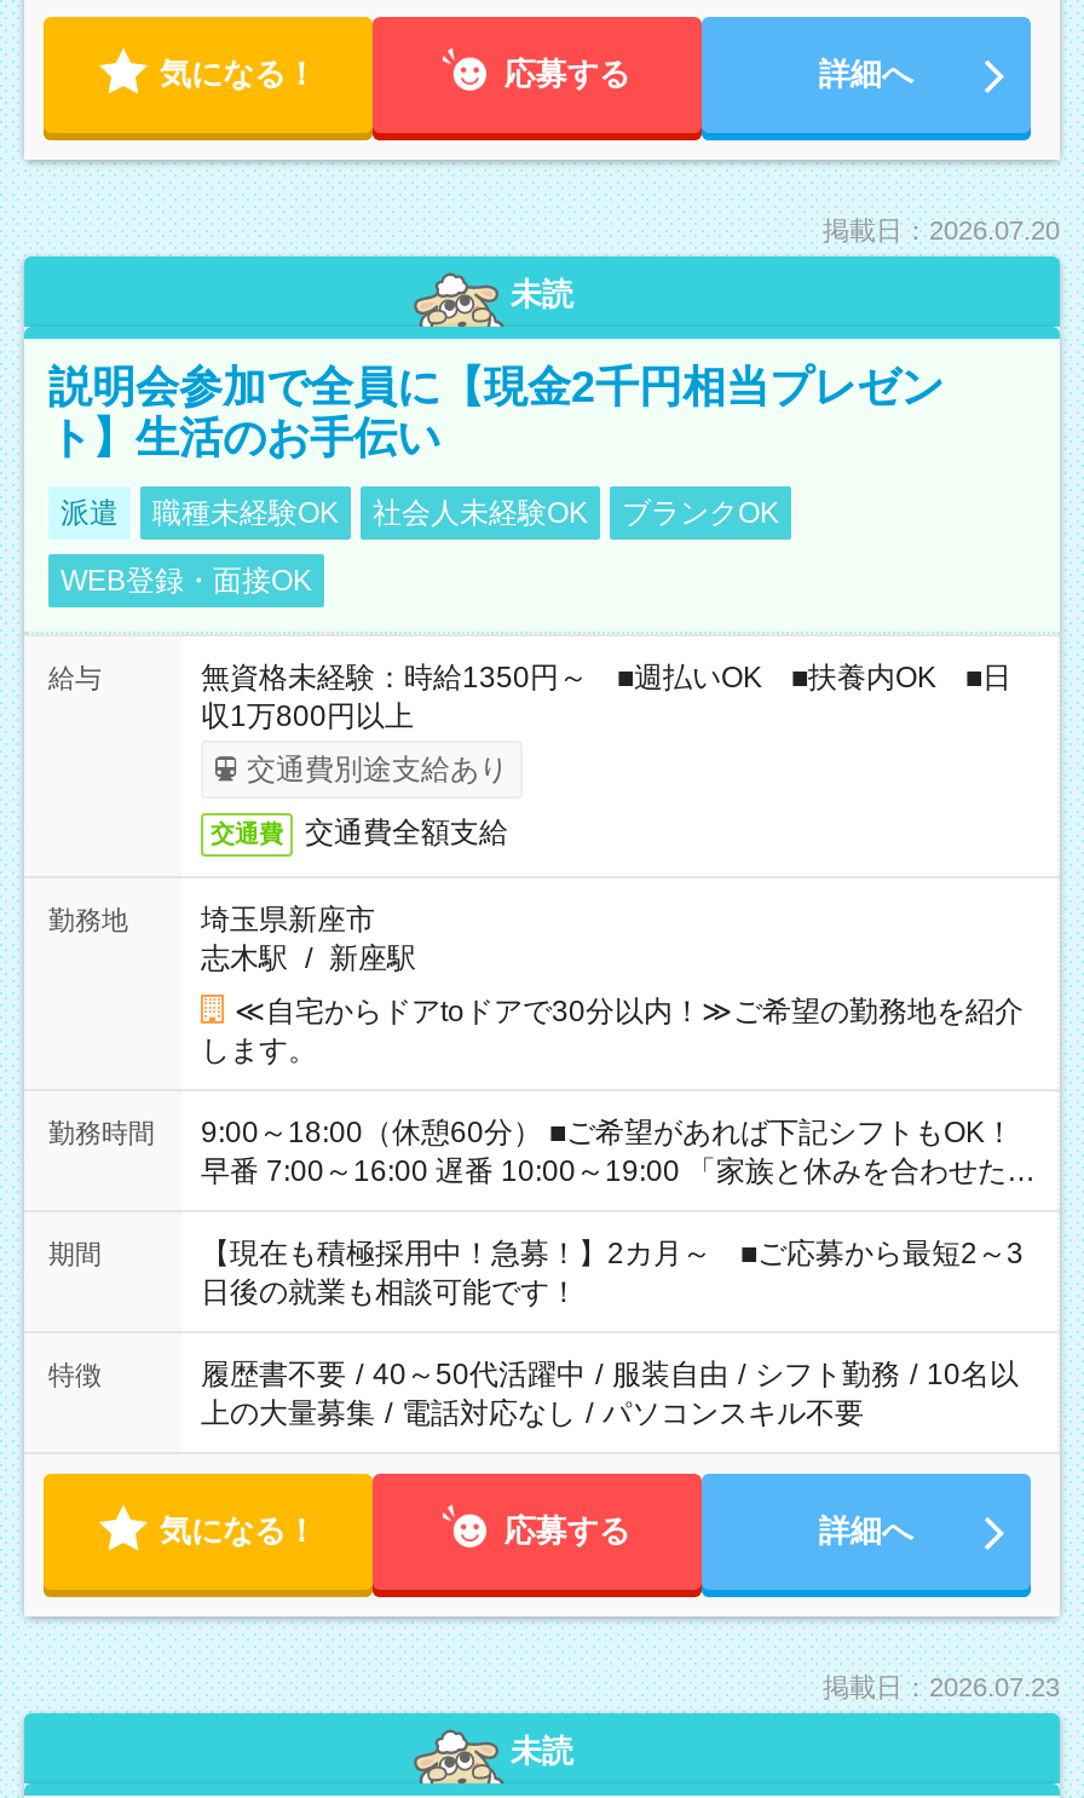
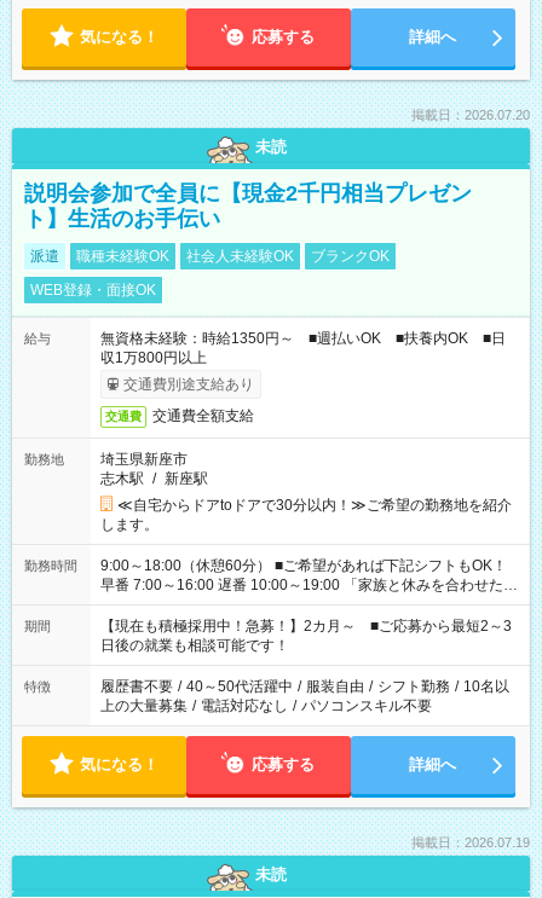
[823,1672,1060,1701] 掲載日：2026.07.23 -> [411,835,530,850] 掲載日：2026.07.19

